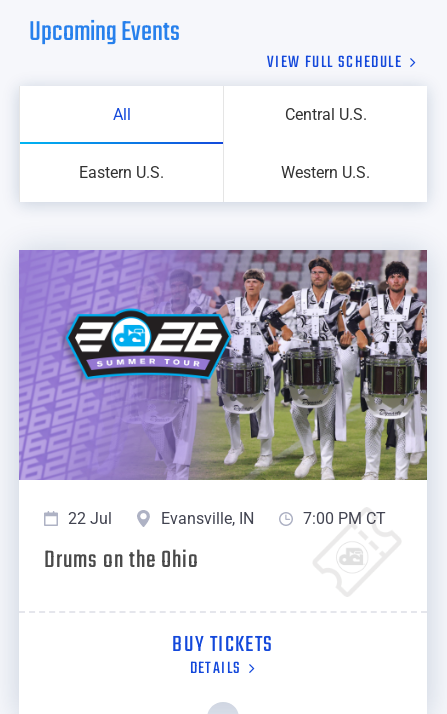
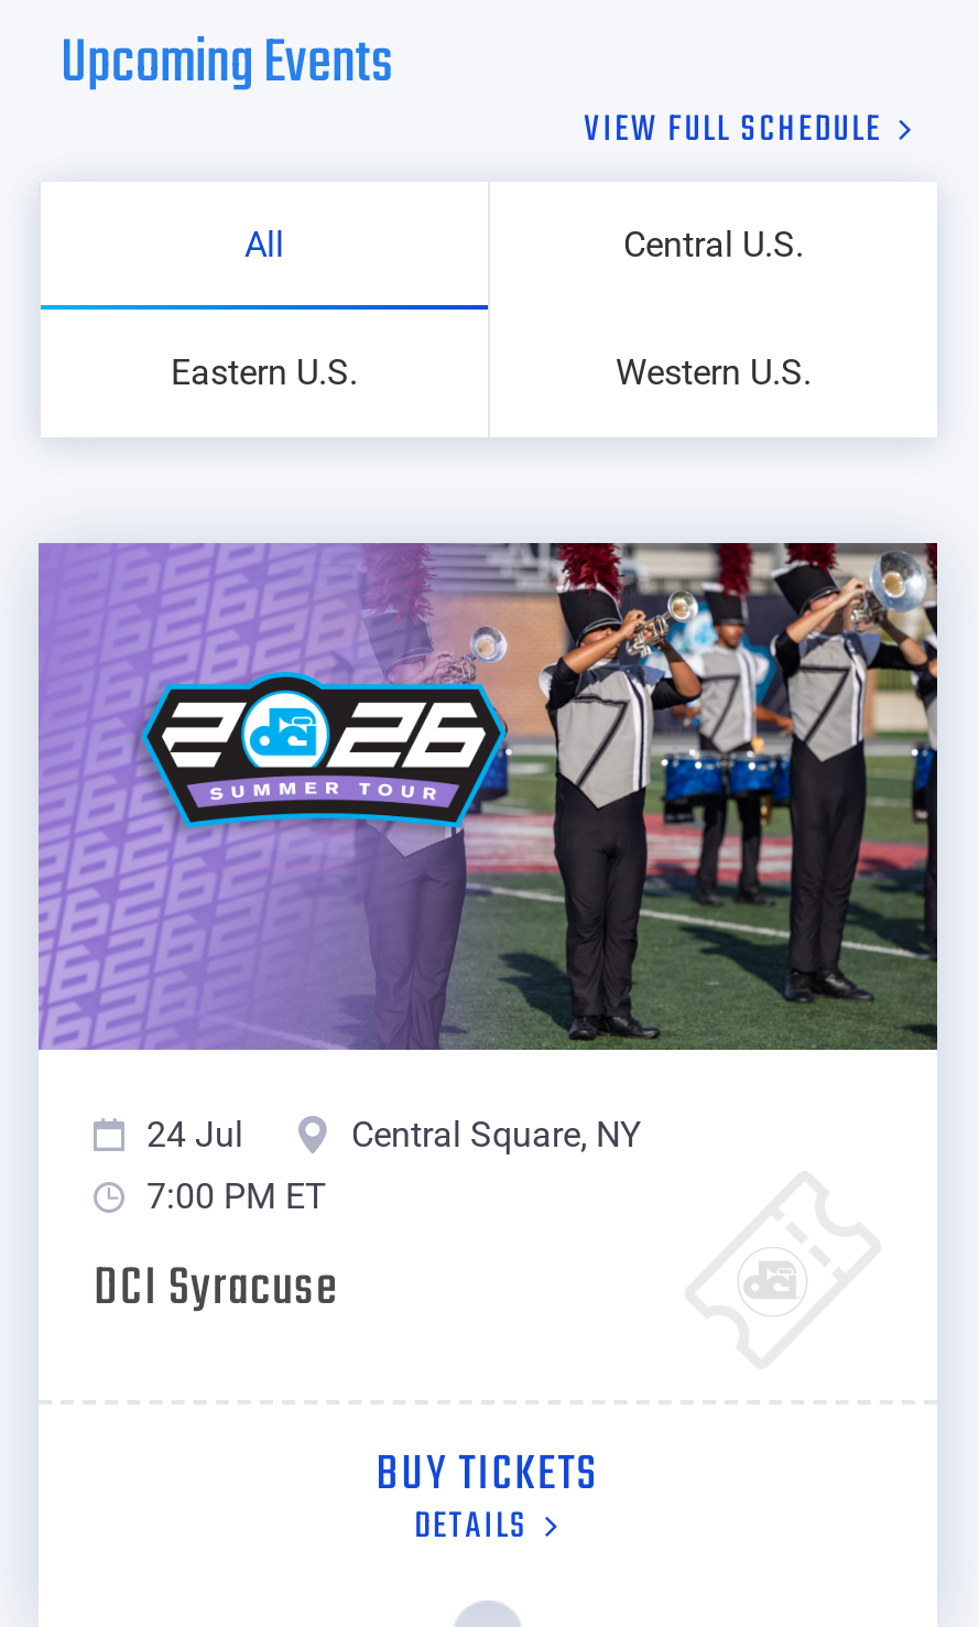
[44,249,428,578] [image] | 22 Jul | Evansville, IN | 7:00 PM CT | Drums on the Ohio -> [94,543,939,1328] [image] | 24 Jul | Central Square, NY | 7:00 PM ET | DCI Syracuse

